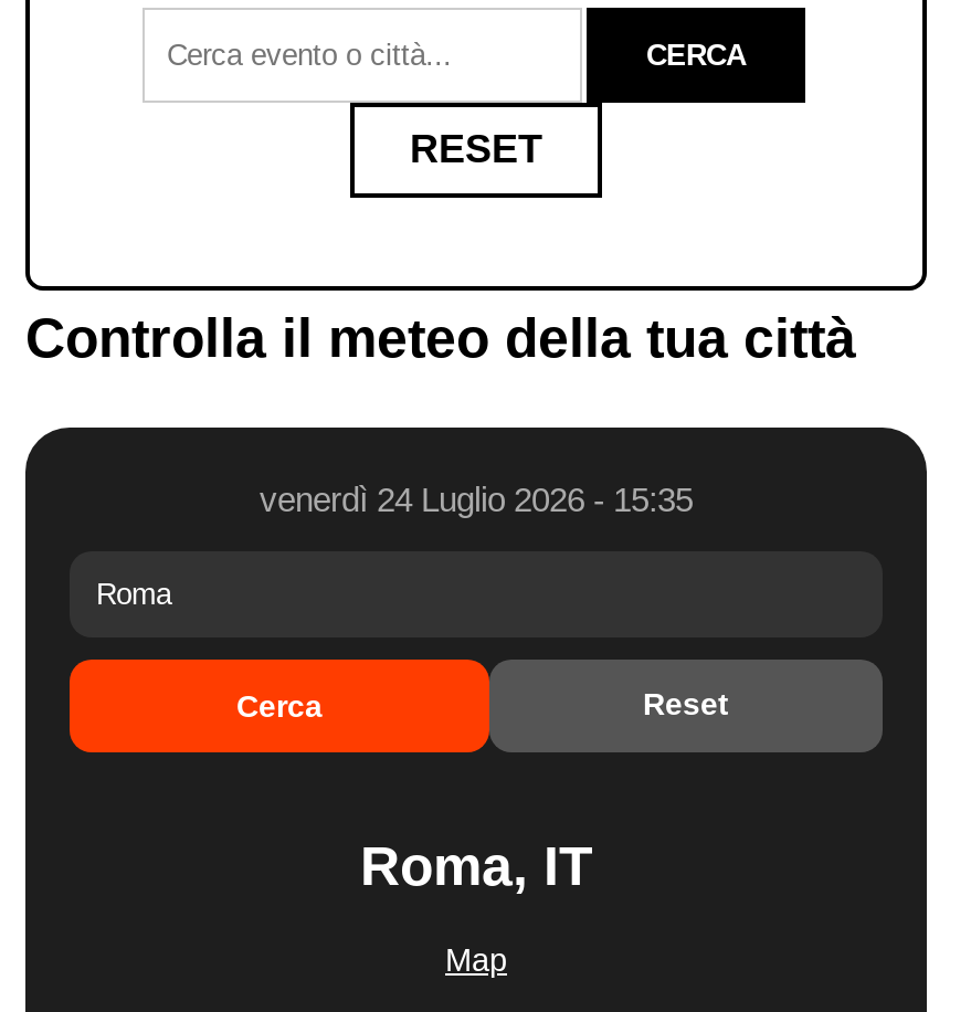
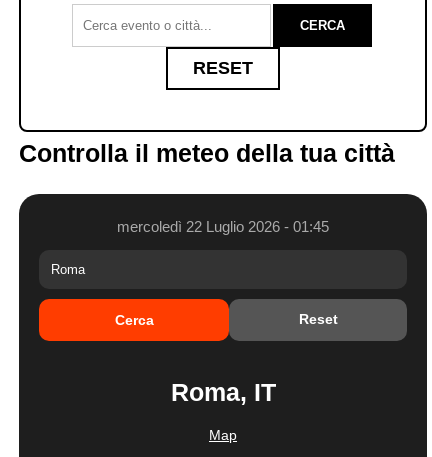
[260,480,693,518] venerdì 24 Luglio 2026 - 15:35 -> [117,218,329,235] mercoledì 22 Luglio 2026 - 01:45

